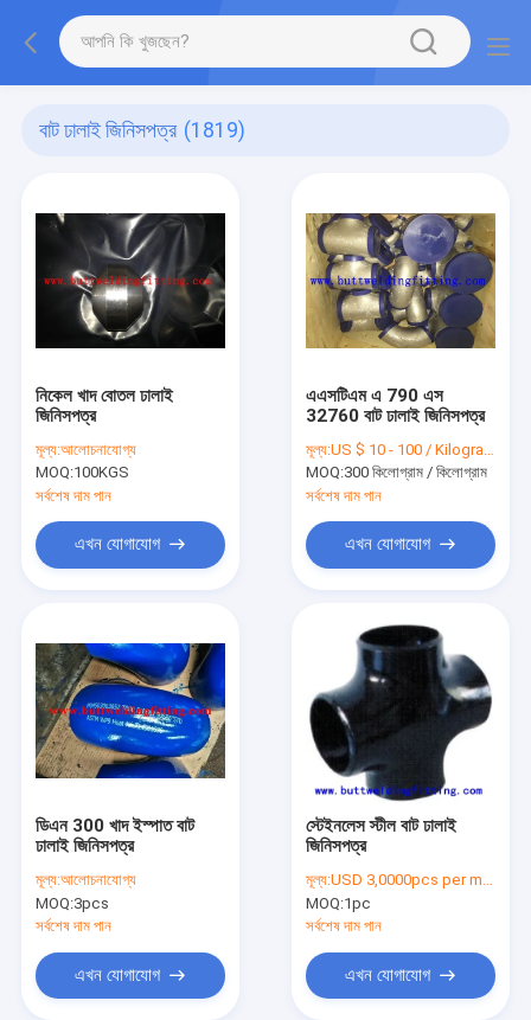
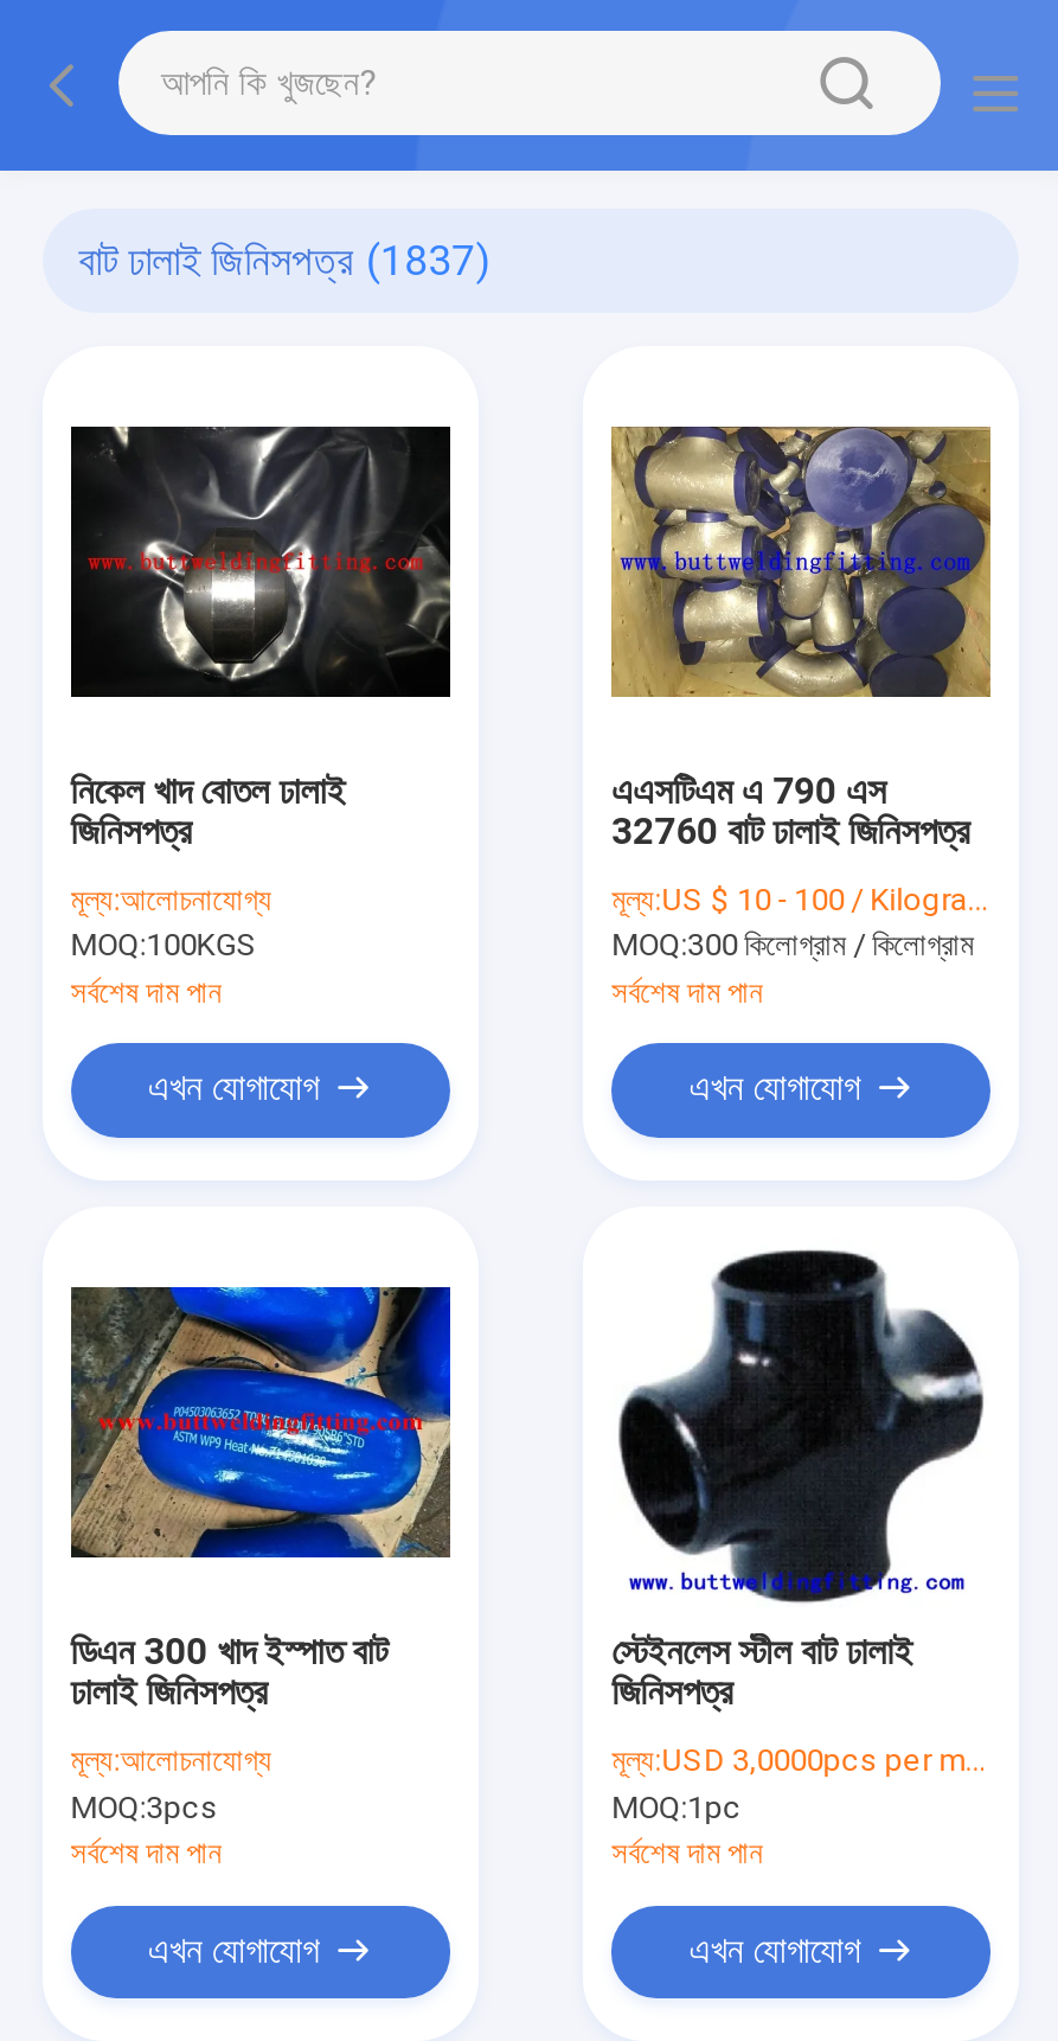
[39,119,245,143] বাট ঢালাই জিনিসপত্র (1819) -> [78,238,490,285] বাট ঢালাই জিনিসপত্র (1837)

